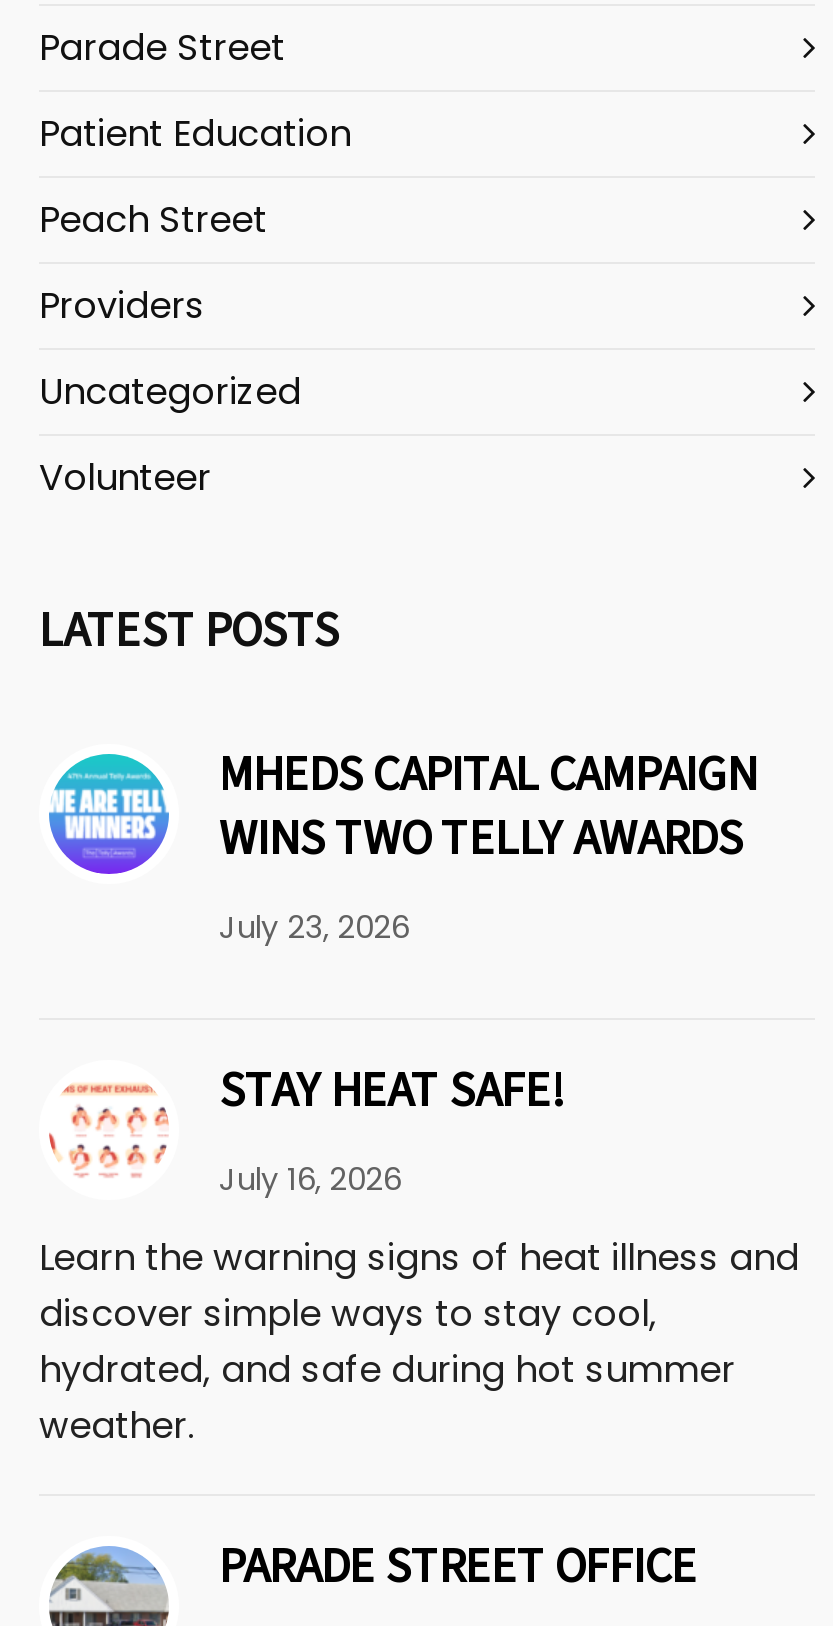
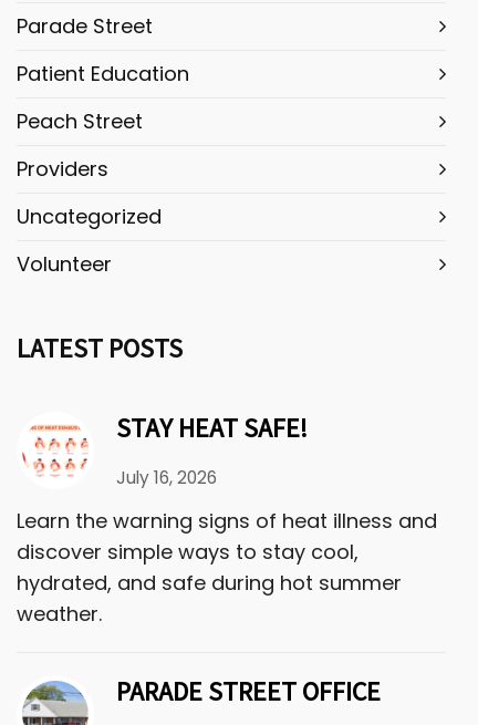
[47,740,757,948] [image] | MHEDS CAPITAL CAMPAIGN | WINS TWO TELLY AWARDS | July 23, 2026 -> none

